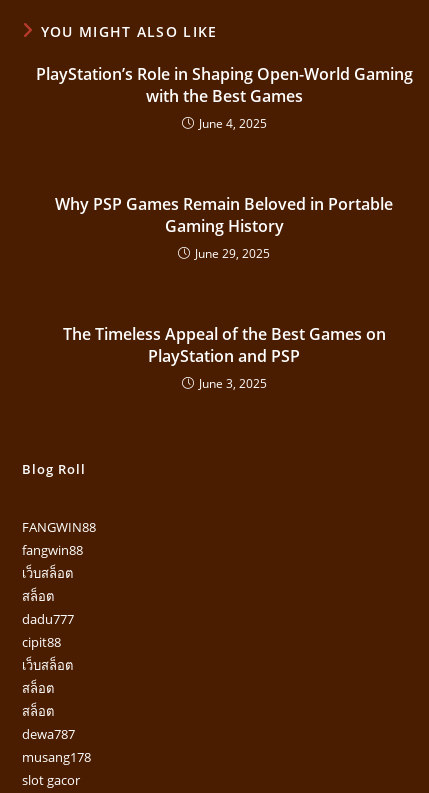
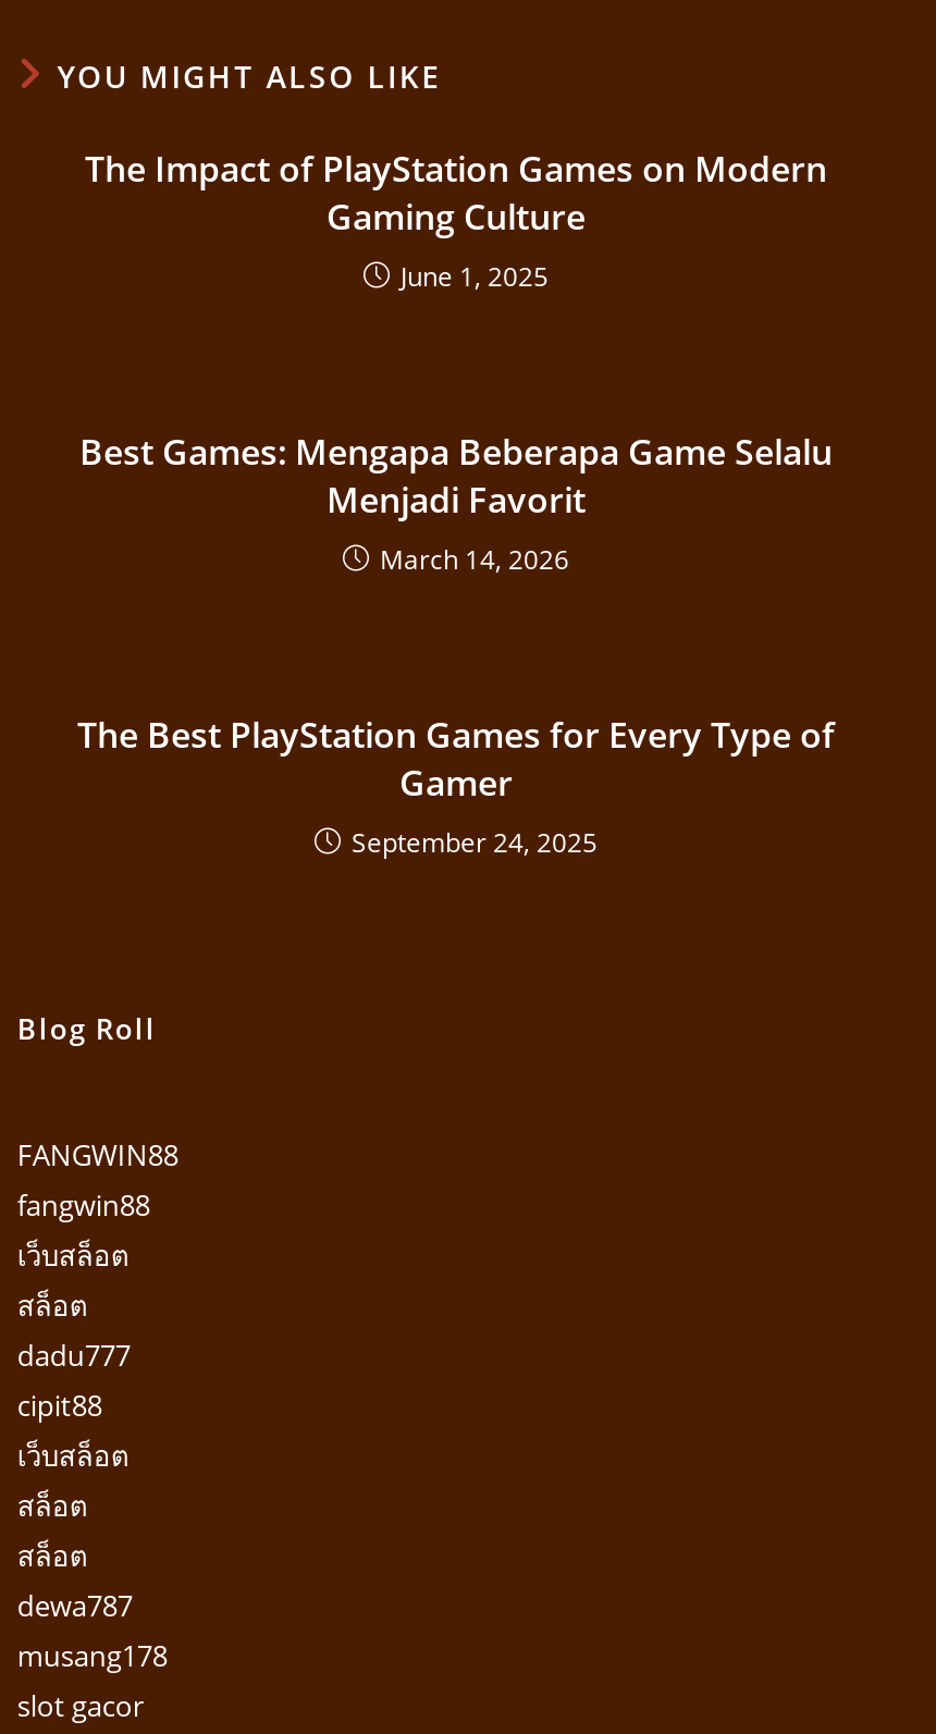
[35,63,412,132] PlayStation’s Role in Shaping Open-World Gaming | with the Best Games | June 4, 2025 -> [85,144,827,294] The Impact of PlayStation Games on Modern | Gaming Culture | June 1, 2025
[55,193,393,262] Why PSP Games Remain Beloved in Portable | Gaming History | June 29, 2025 -> [79,427,833,577] Best Games: Mengapa Beberapa Game Selalu | Menjadi Favorit | March 14, 2026
[62,323,385,392] The Timeless Appeal of the Best Games on | PlayStation and PSP | June 3, 2025 -> [77,710,835,860] The Best PlayStation Games for Every Type of | Gamer | September 24, 2025

